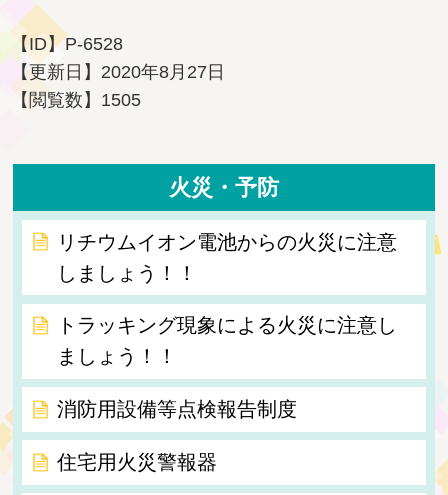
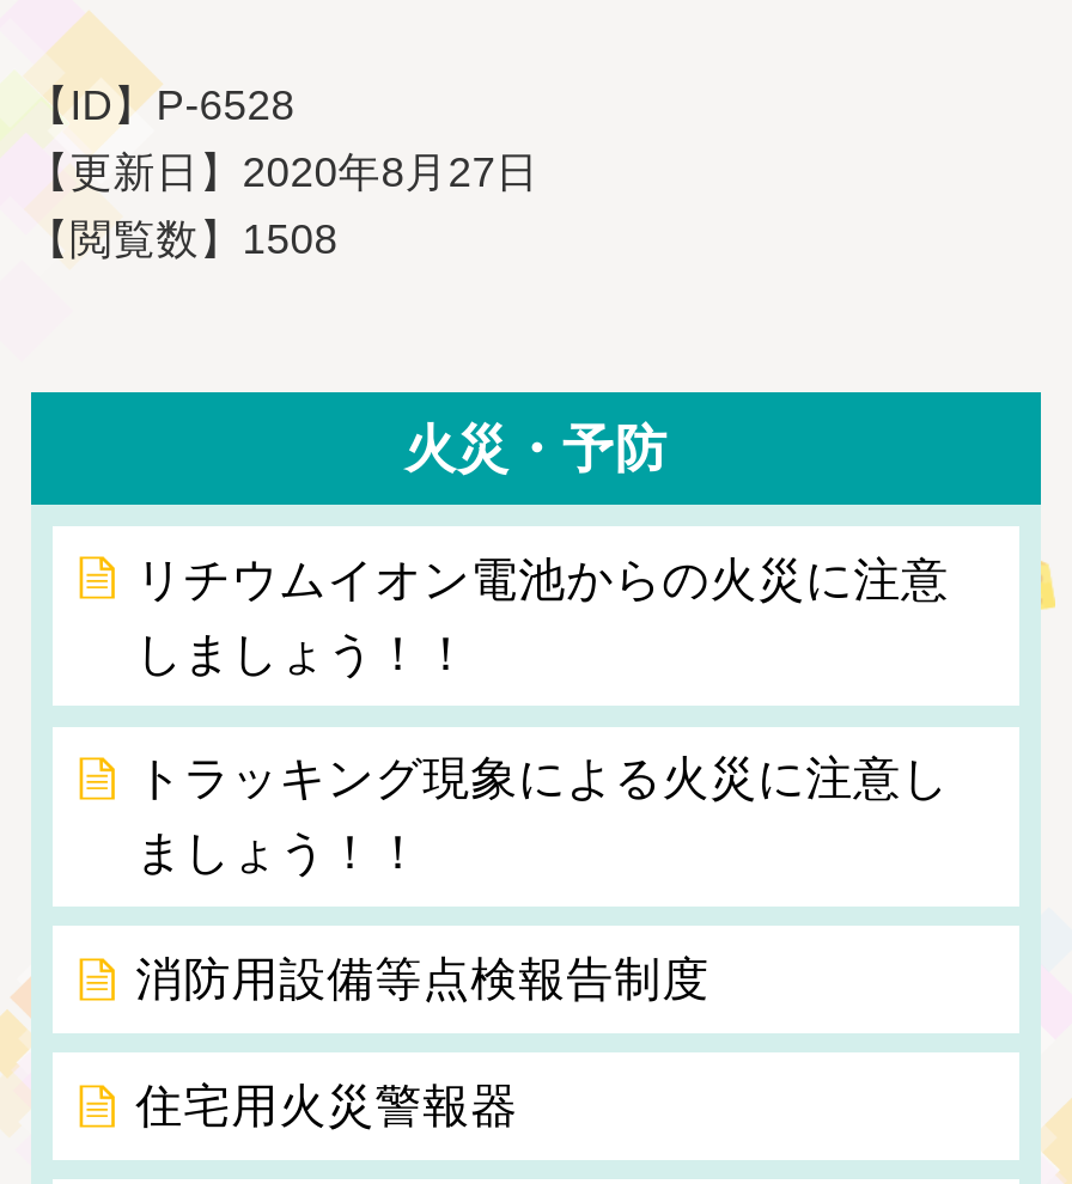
[11,90,141,110] 【閲覧数】1505 -> [27,214,338,262] 【閲覧数】1508

